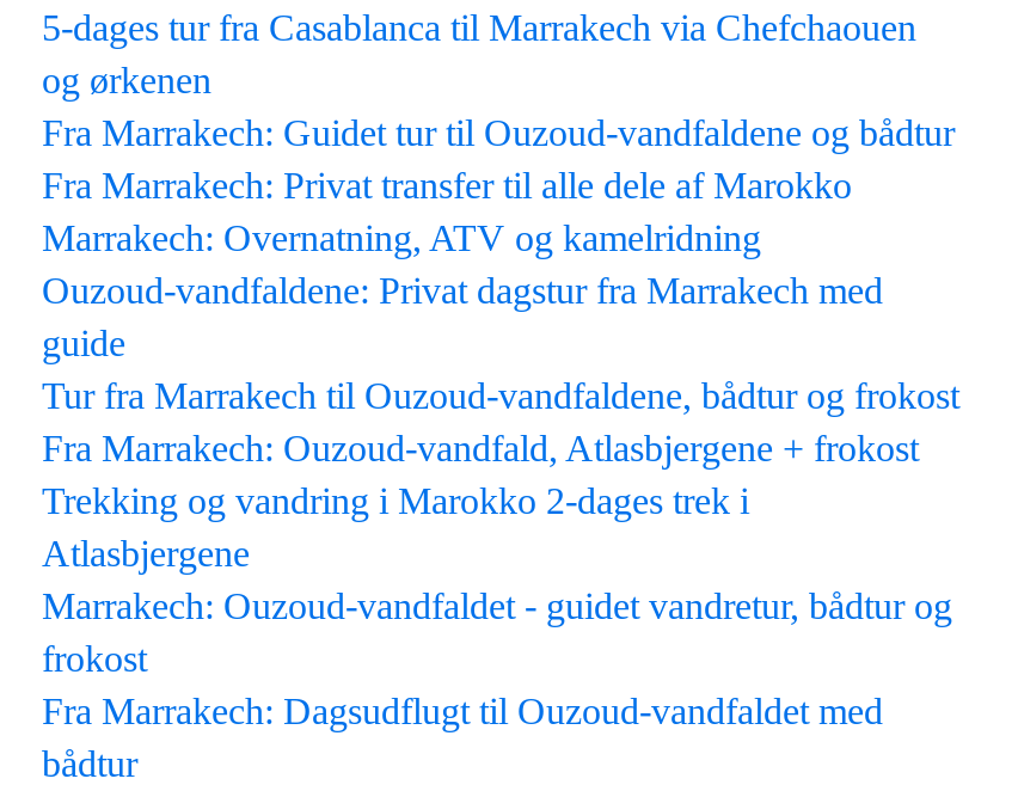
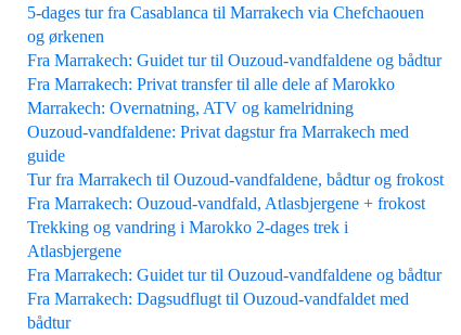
[42,585,952,679] Marrakech: Ouzoud-vandfaldet - guidet vandretur, bådtur og | frokost -> [27,266,441,284] Fra Marrakech: Guidet tur til Ouzoud-vandfaldene og bådtur

